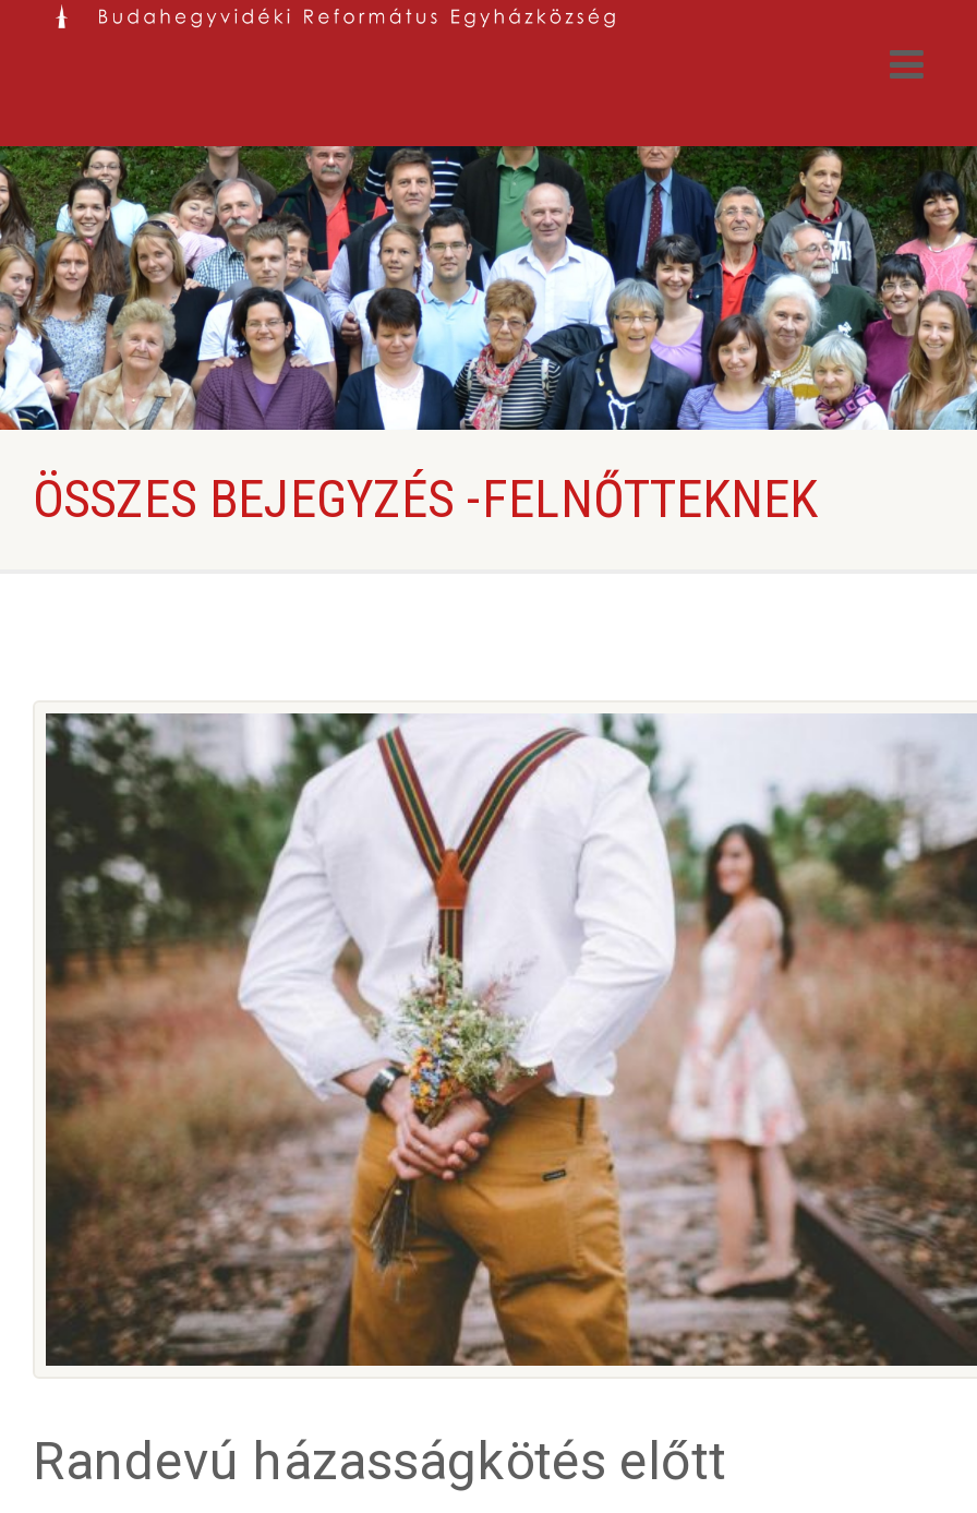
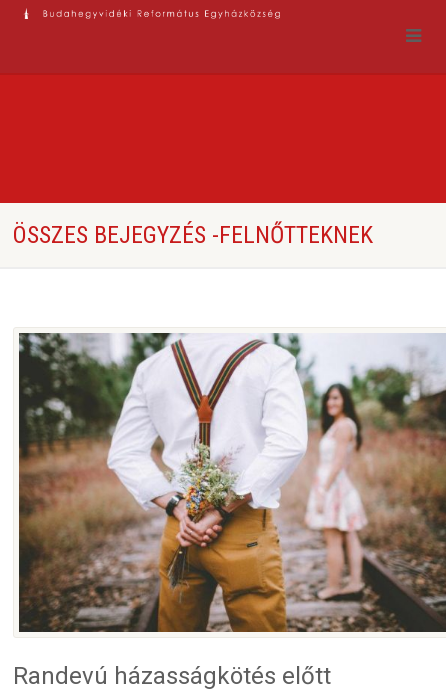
[7,144,970,432] [image] -> none

